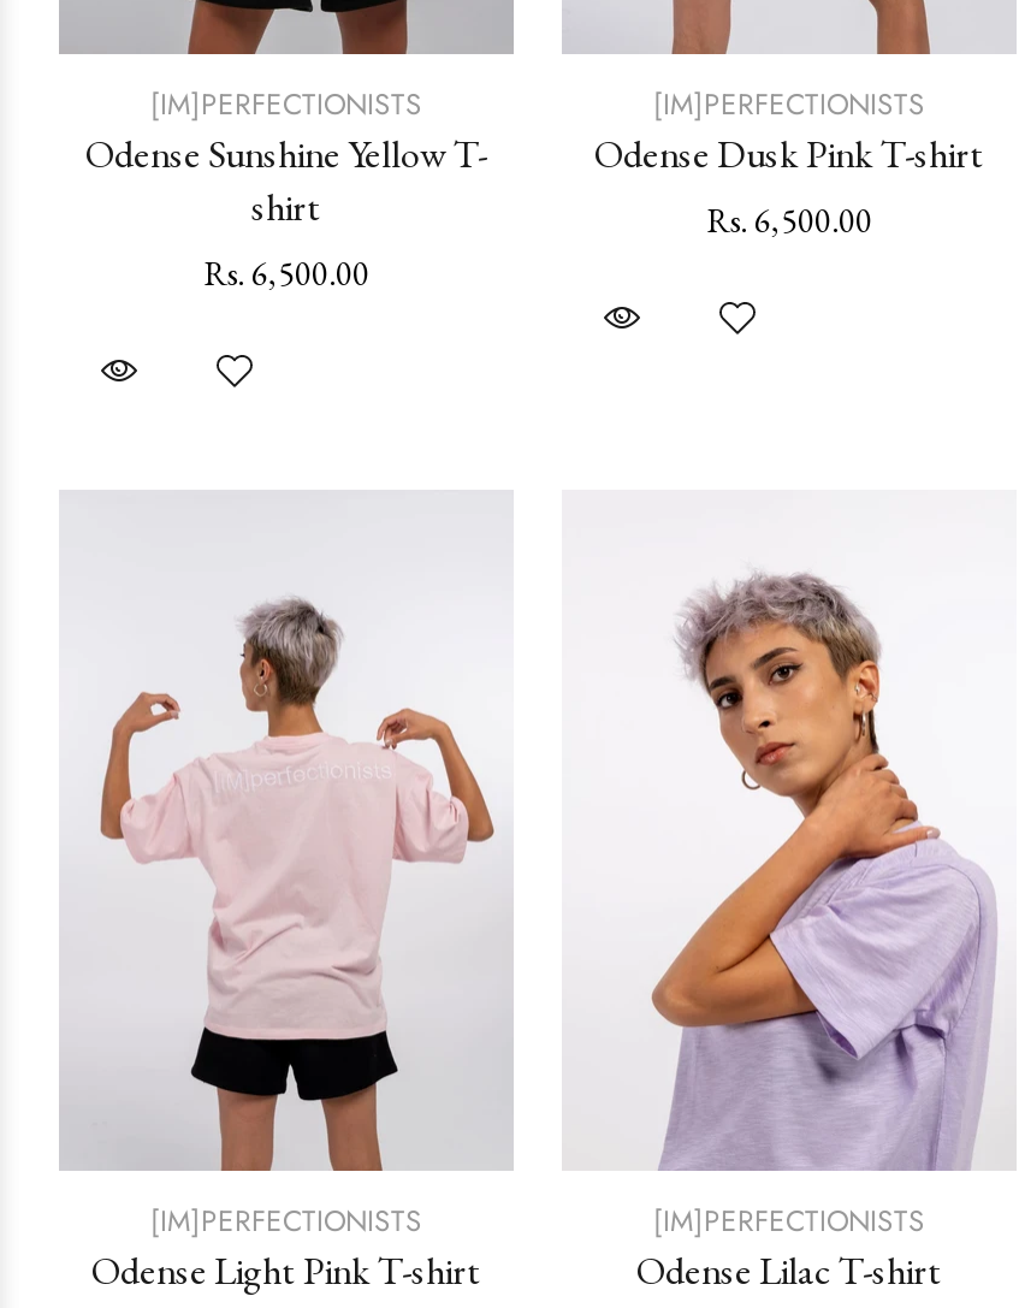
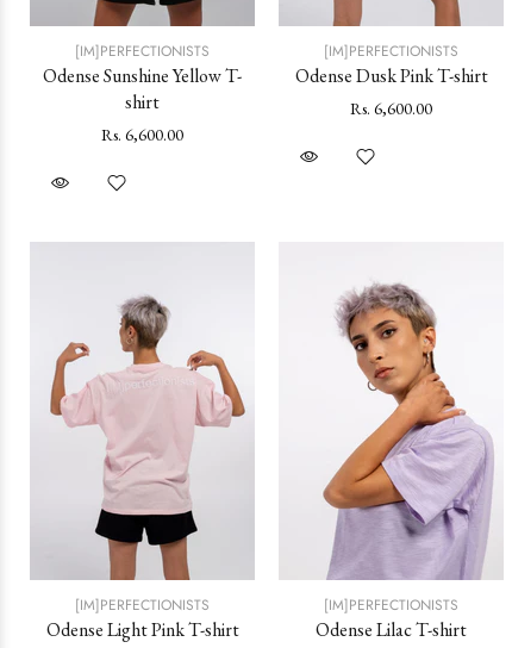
[706,197,872,241] Rs. 6,500.00 -> [350,98,432,119] Rs. 6,600.00
[203,250,369,294] Rs. 6,500.00 -> [101,124,183,145] Rs. 6,600.00

